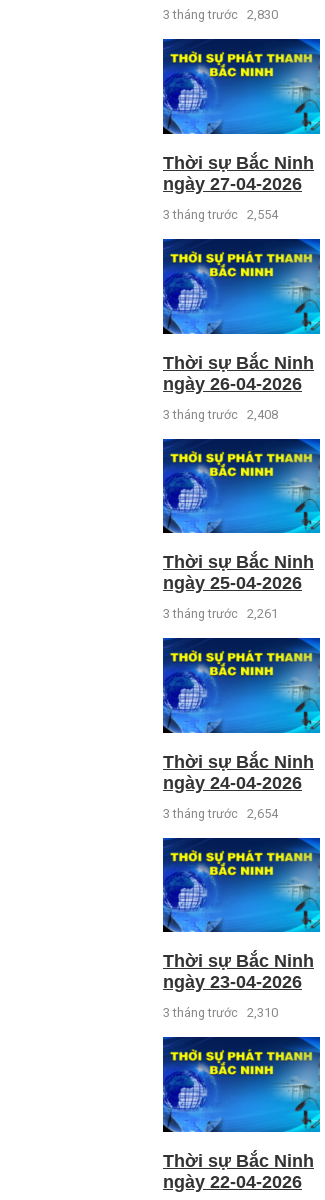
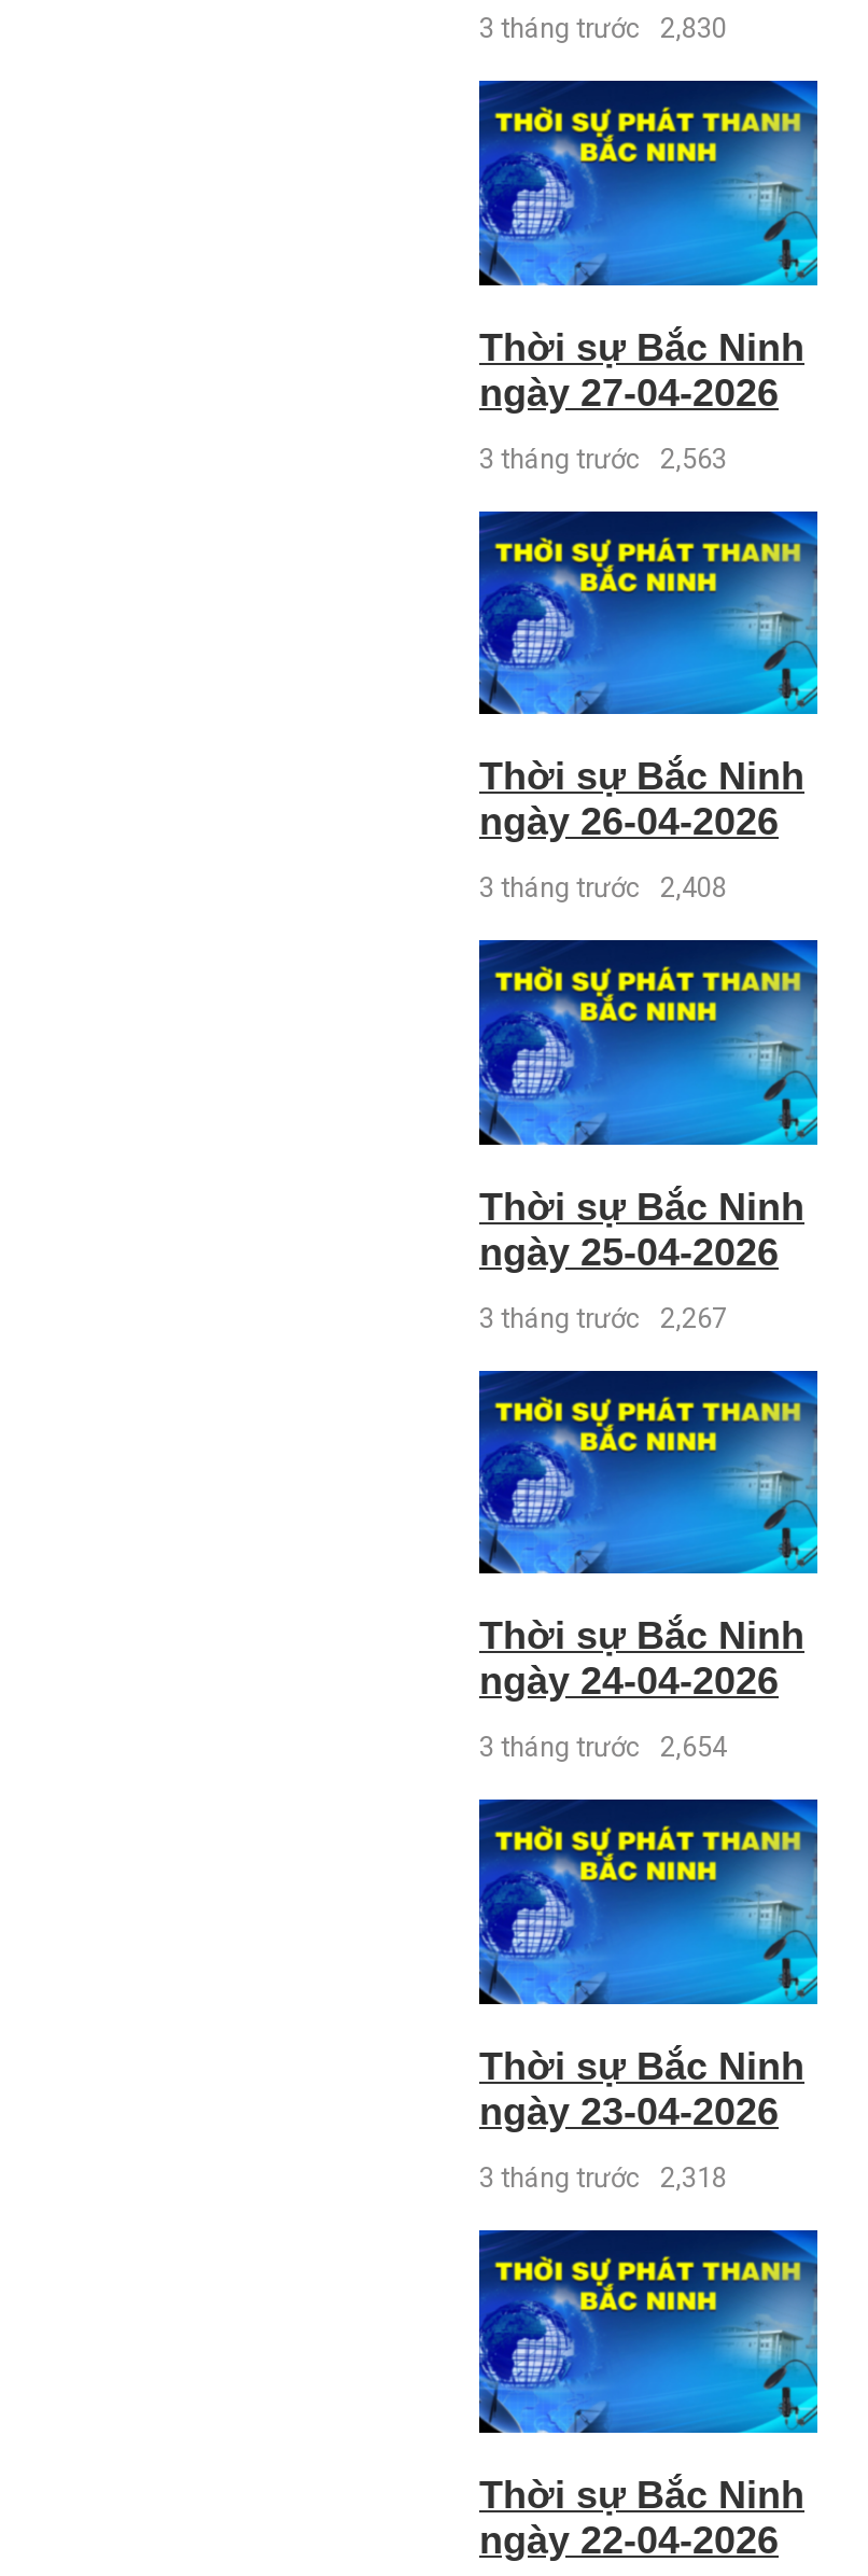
[163,207,278,222] 3 tháng trước 2,554 -> [479,442,727,474] 3 tháng trước 2,563
[163,606,278,621] 3 tháng trước 2,261 -> [479,1301,727,1333] 3 tháng trước 2,267
[163,1005,278,1020] 3 tháng trước 2,310 -> [479,2161,727,2193] 3 tháng trước 2,318

